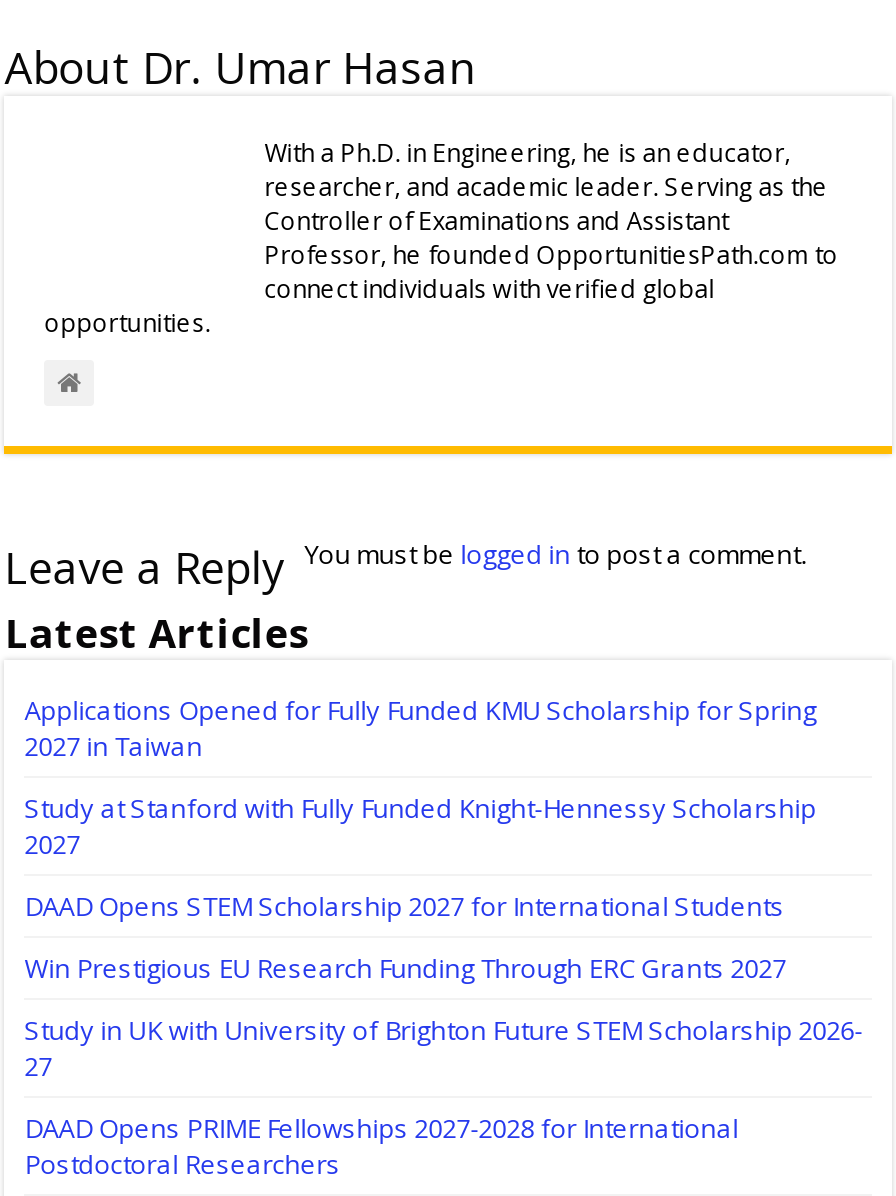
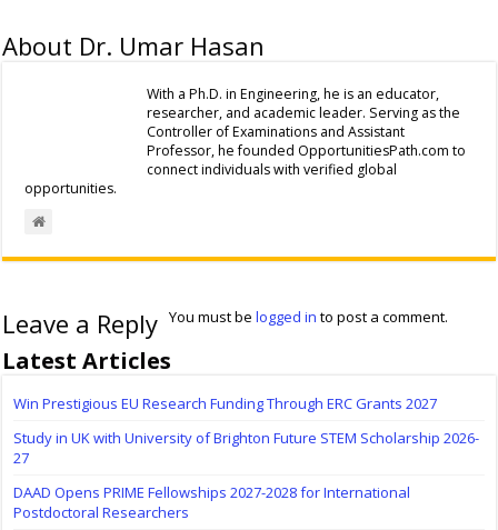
[24,691,816,923] Applications Opened for Fully Funded KMU Scholarship for Spring | 2027 in Taiwan | Study at Stanford with Fully Funded Knight-Hennessy Scholarship | 2027 | DAAD Opens STEM Scholarship 2027 for International Students -> none

